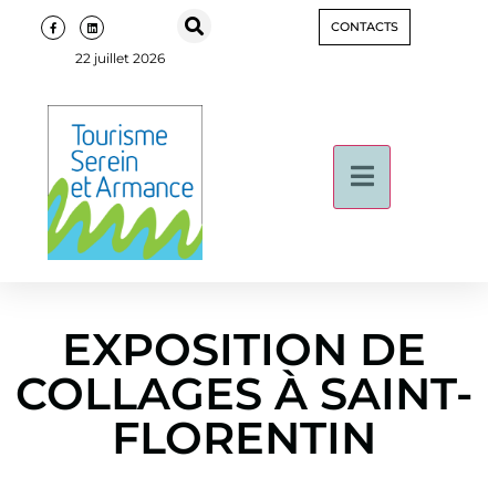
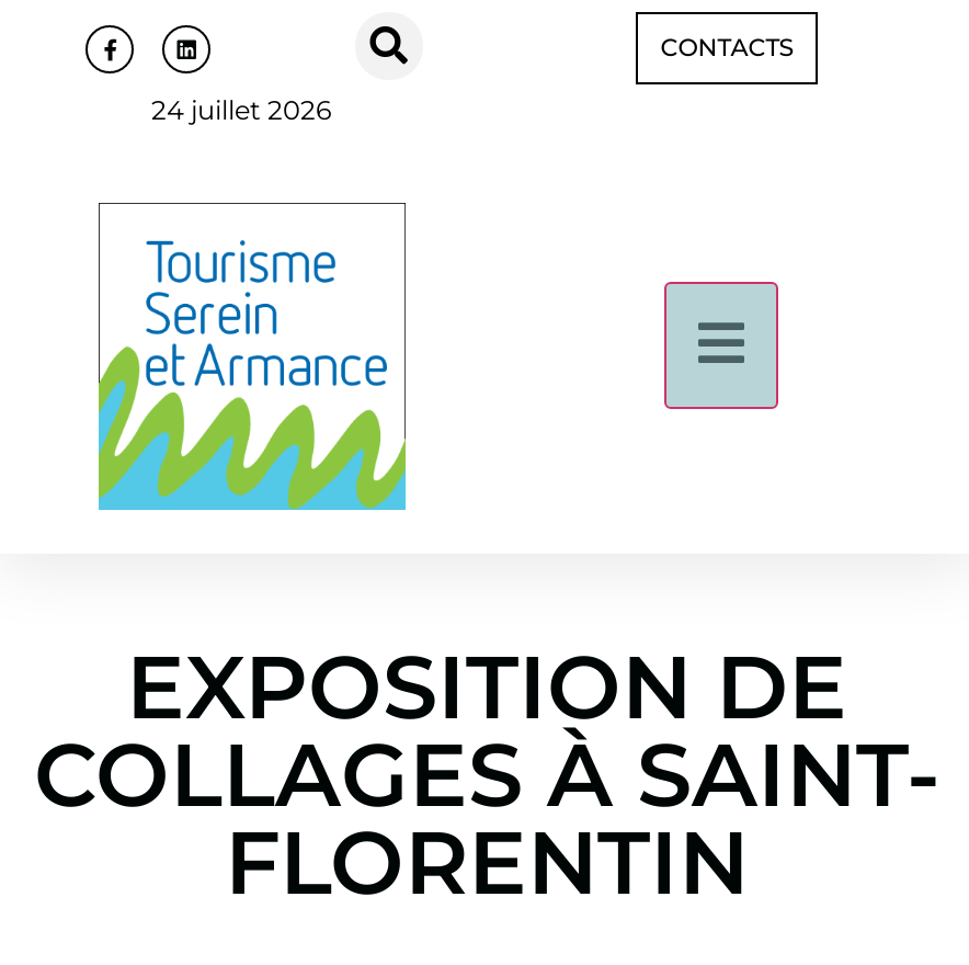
[75,50,164,66] 22 juillet 2026 -> [151,93,331,126] 24 juillet 2026

